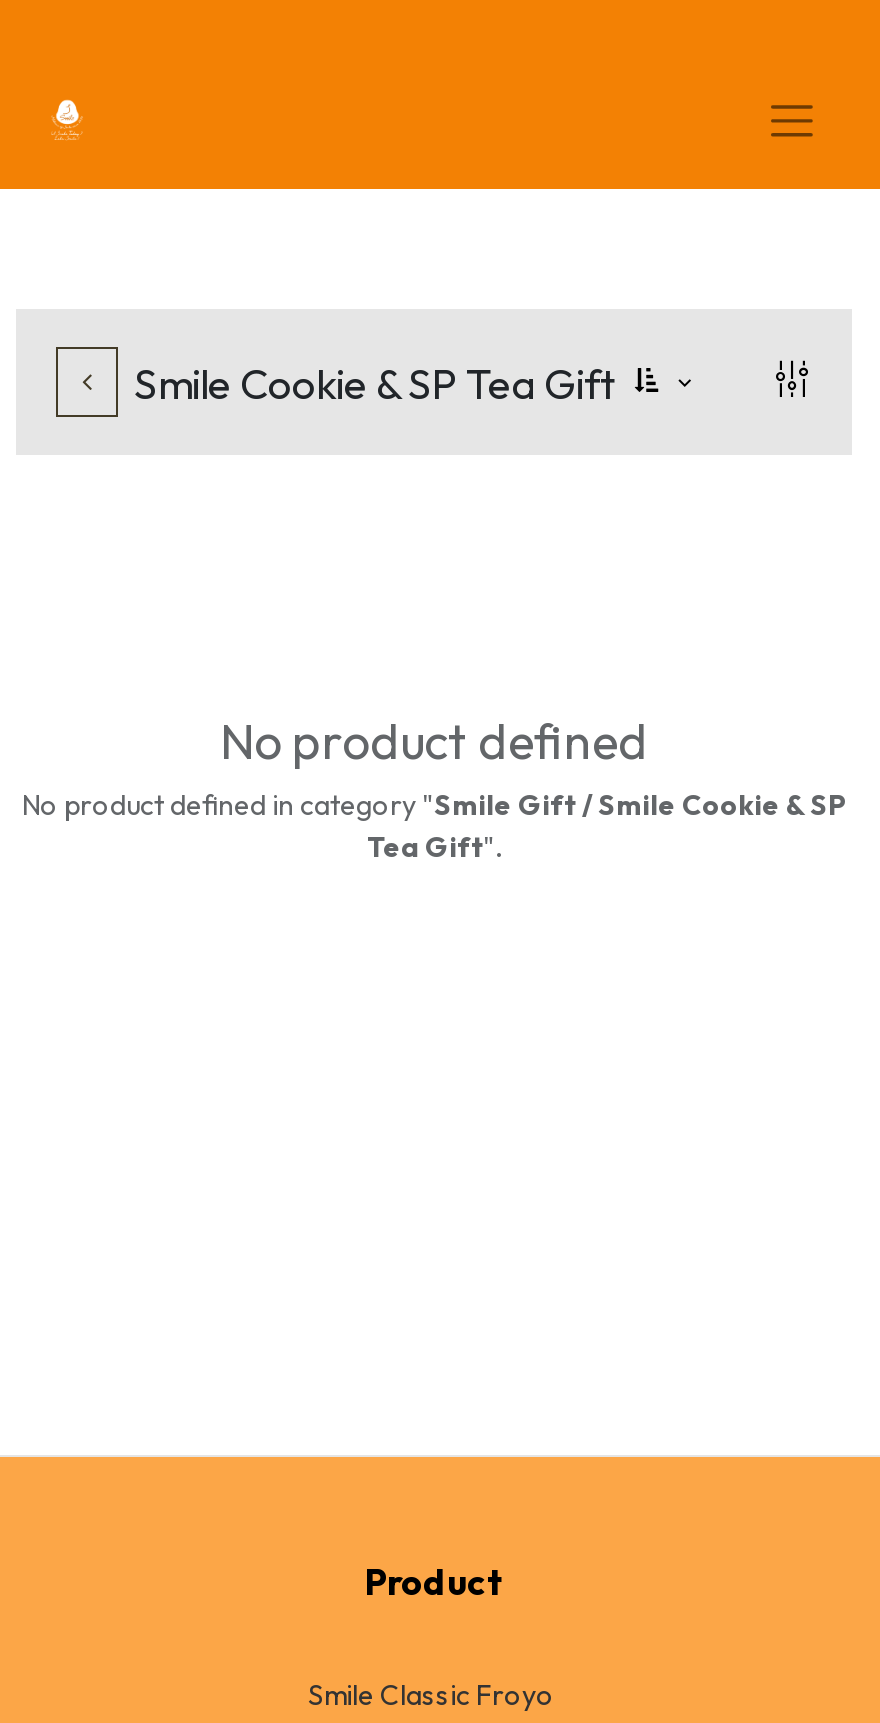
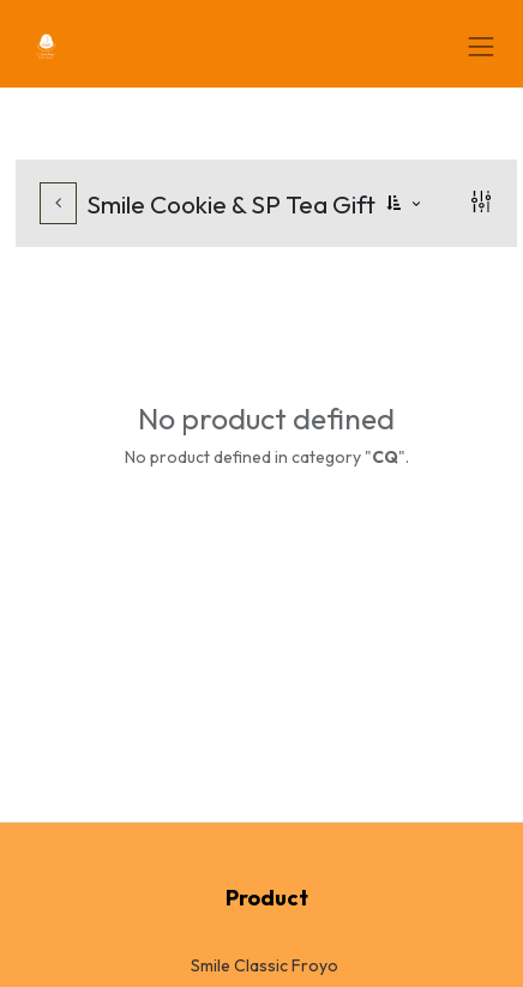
[22,787,846,865] No product defined in category "Smile Gift / Smile Cookie & SP | Tea Gift". -> [124,446,408,468] No product defined in category "CQ".

